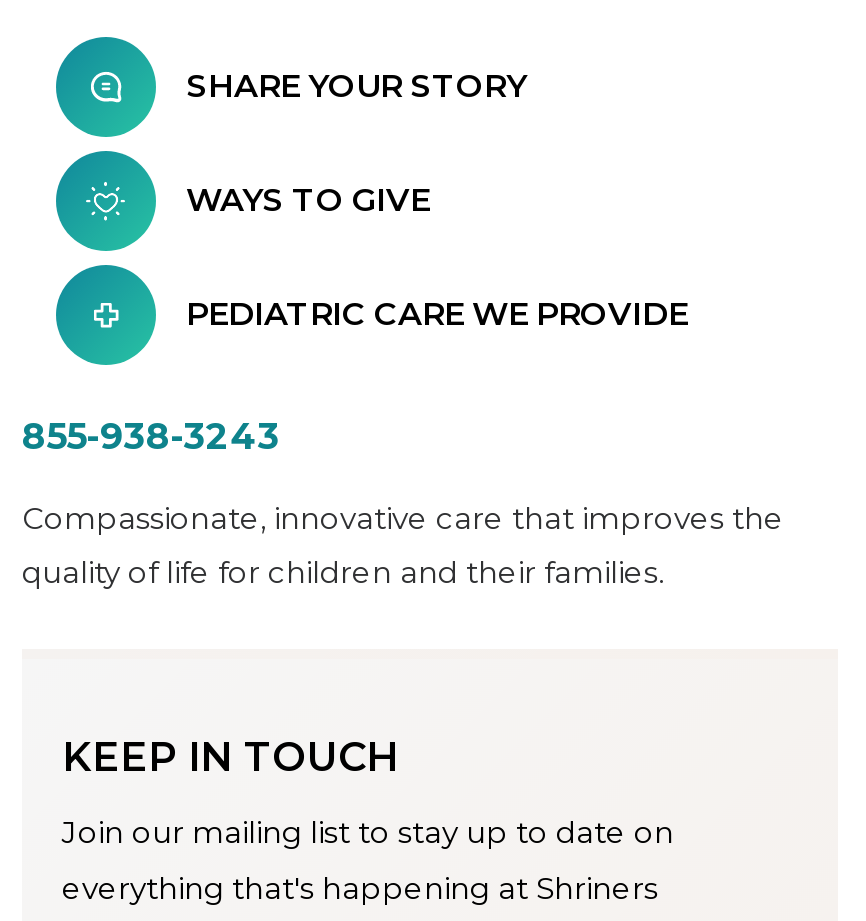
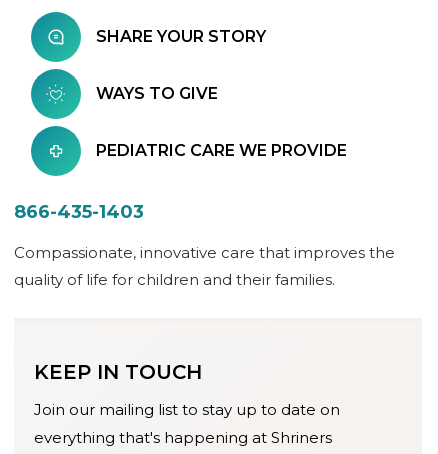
[22,415,280,459] 855-938-3243 -> [14,201,144,223] 866-435-1403

